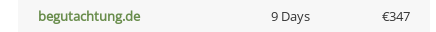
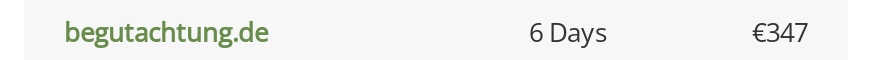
[270,7,309,25] 9 Days -> [529,14,607,50] 6 Days

